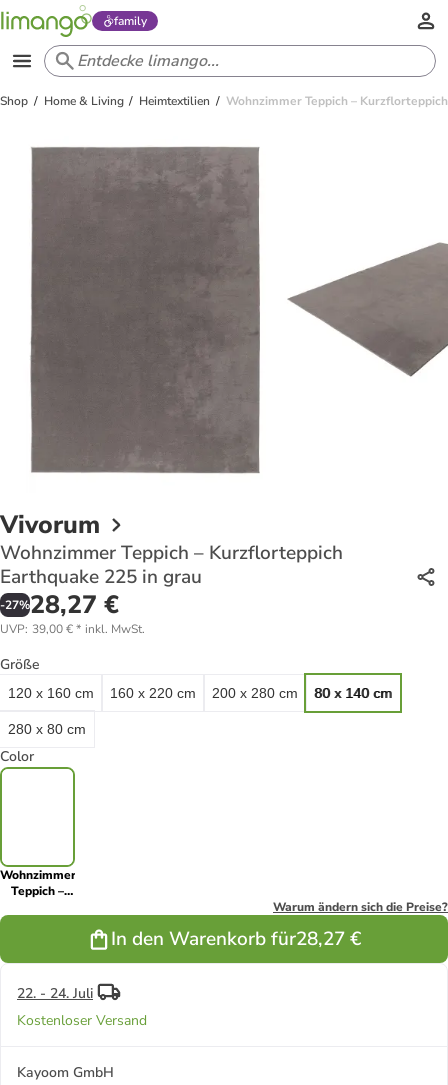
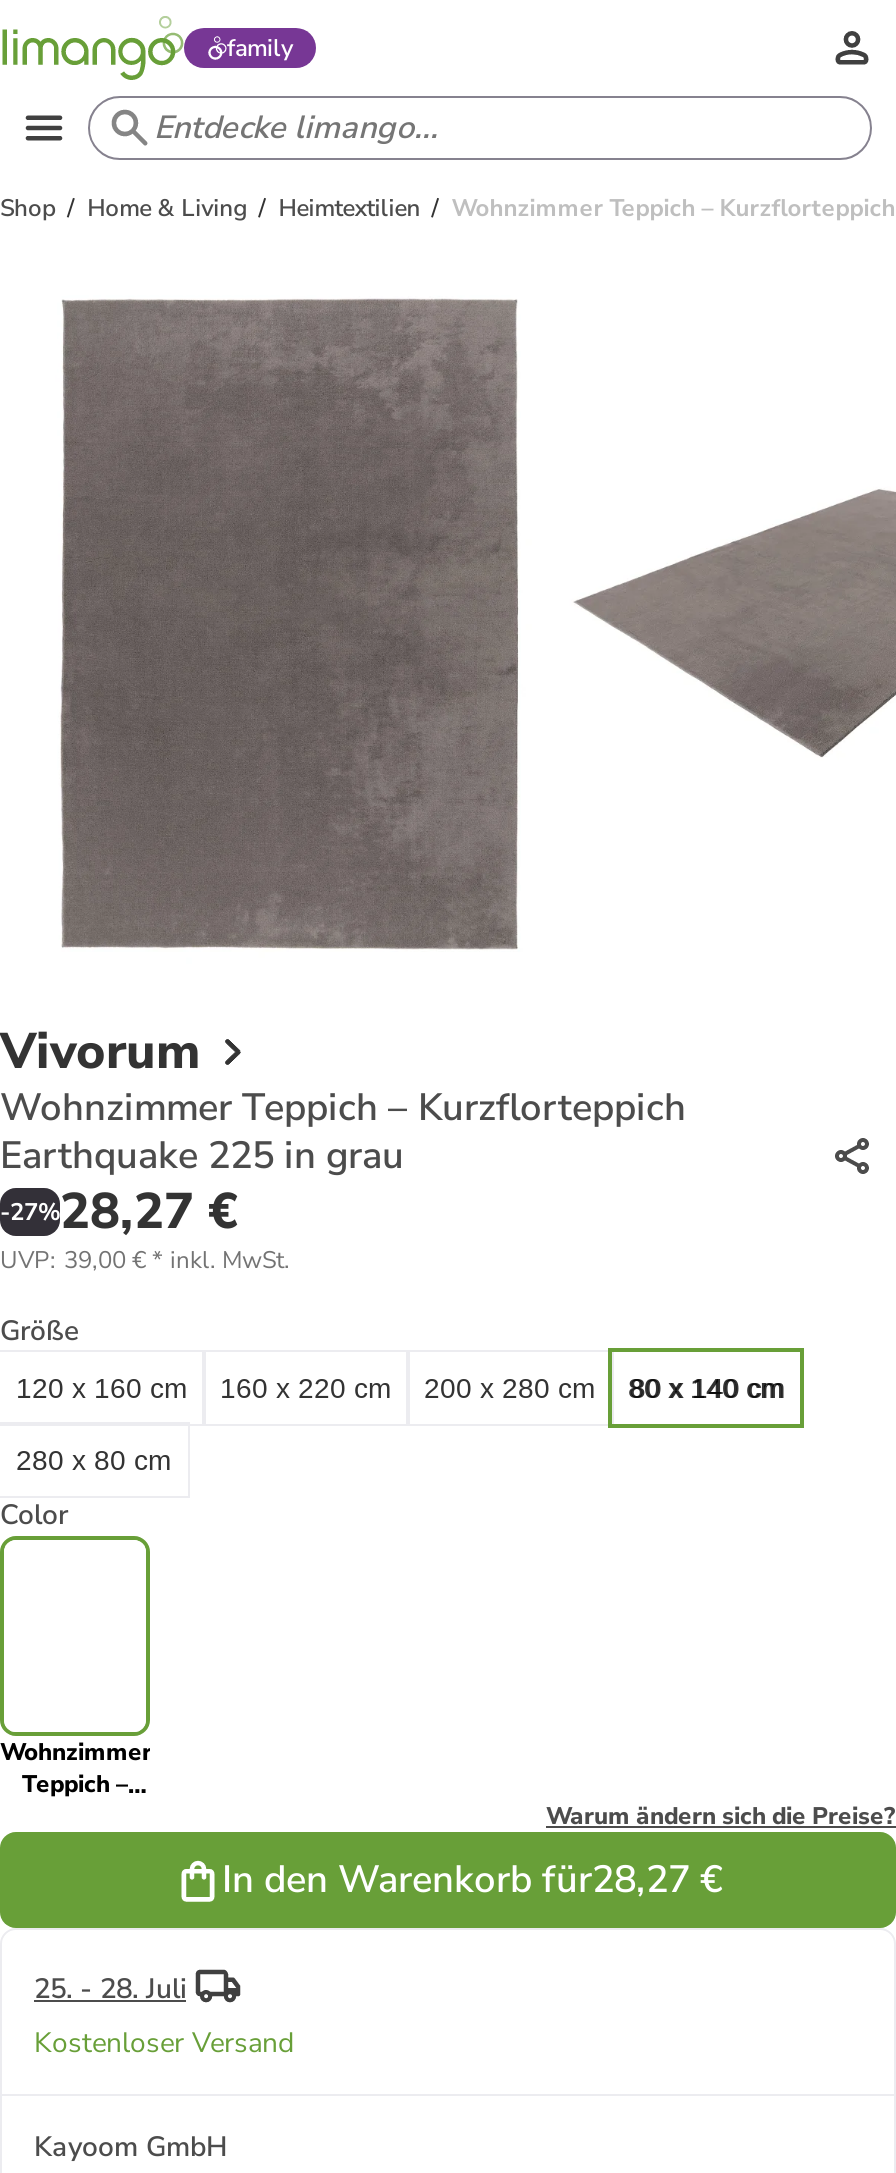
[17,984,93,1003] 22. - 24. Juli -> [34,1971,186,2009] 25. - 28. Juli

